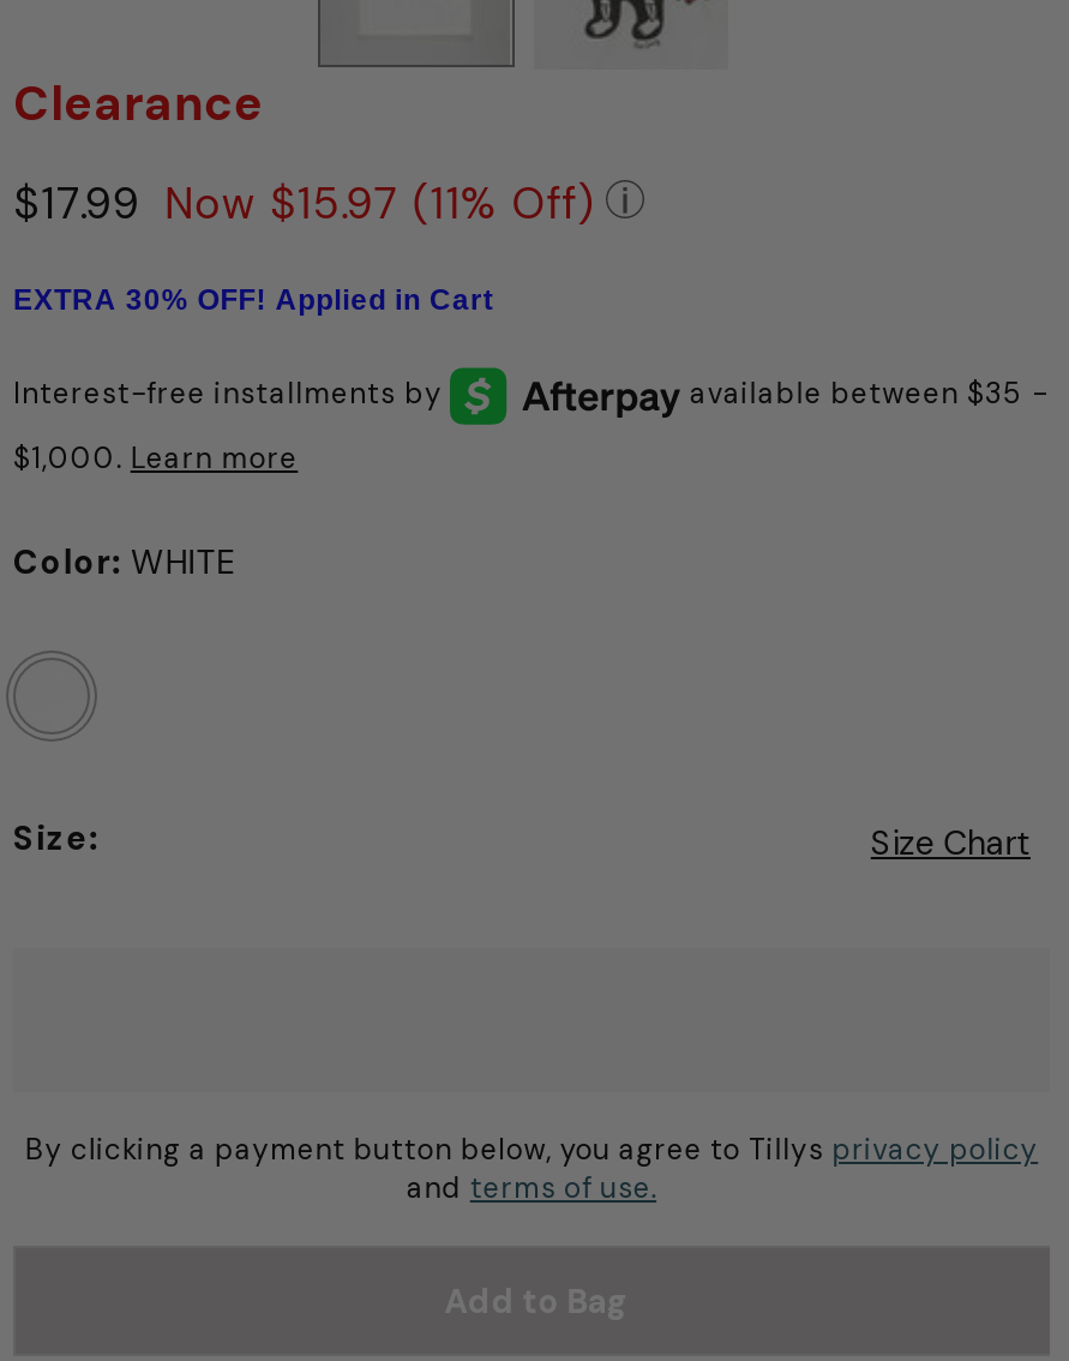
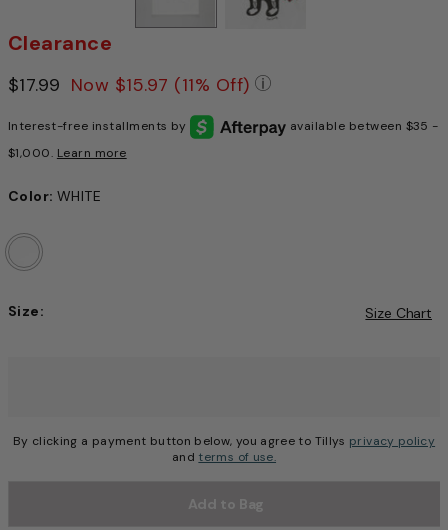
[13,282,494,316] EXTRA 30% OFF! Applied in Cart -> none

